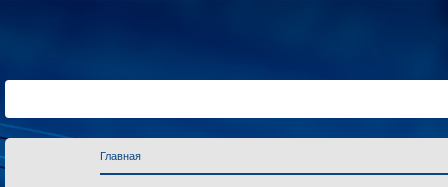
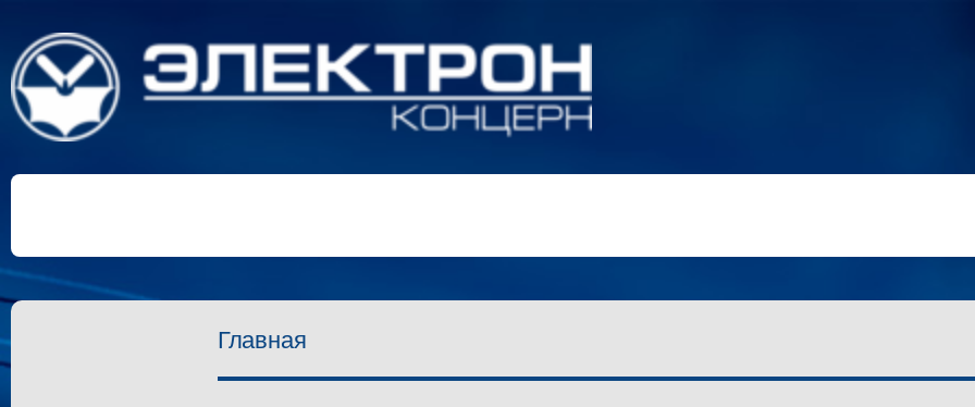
none -> [9,30,122,144] [image]
none -> [141,41,594,137] [image]

